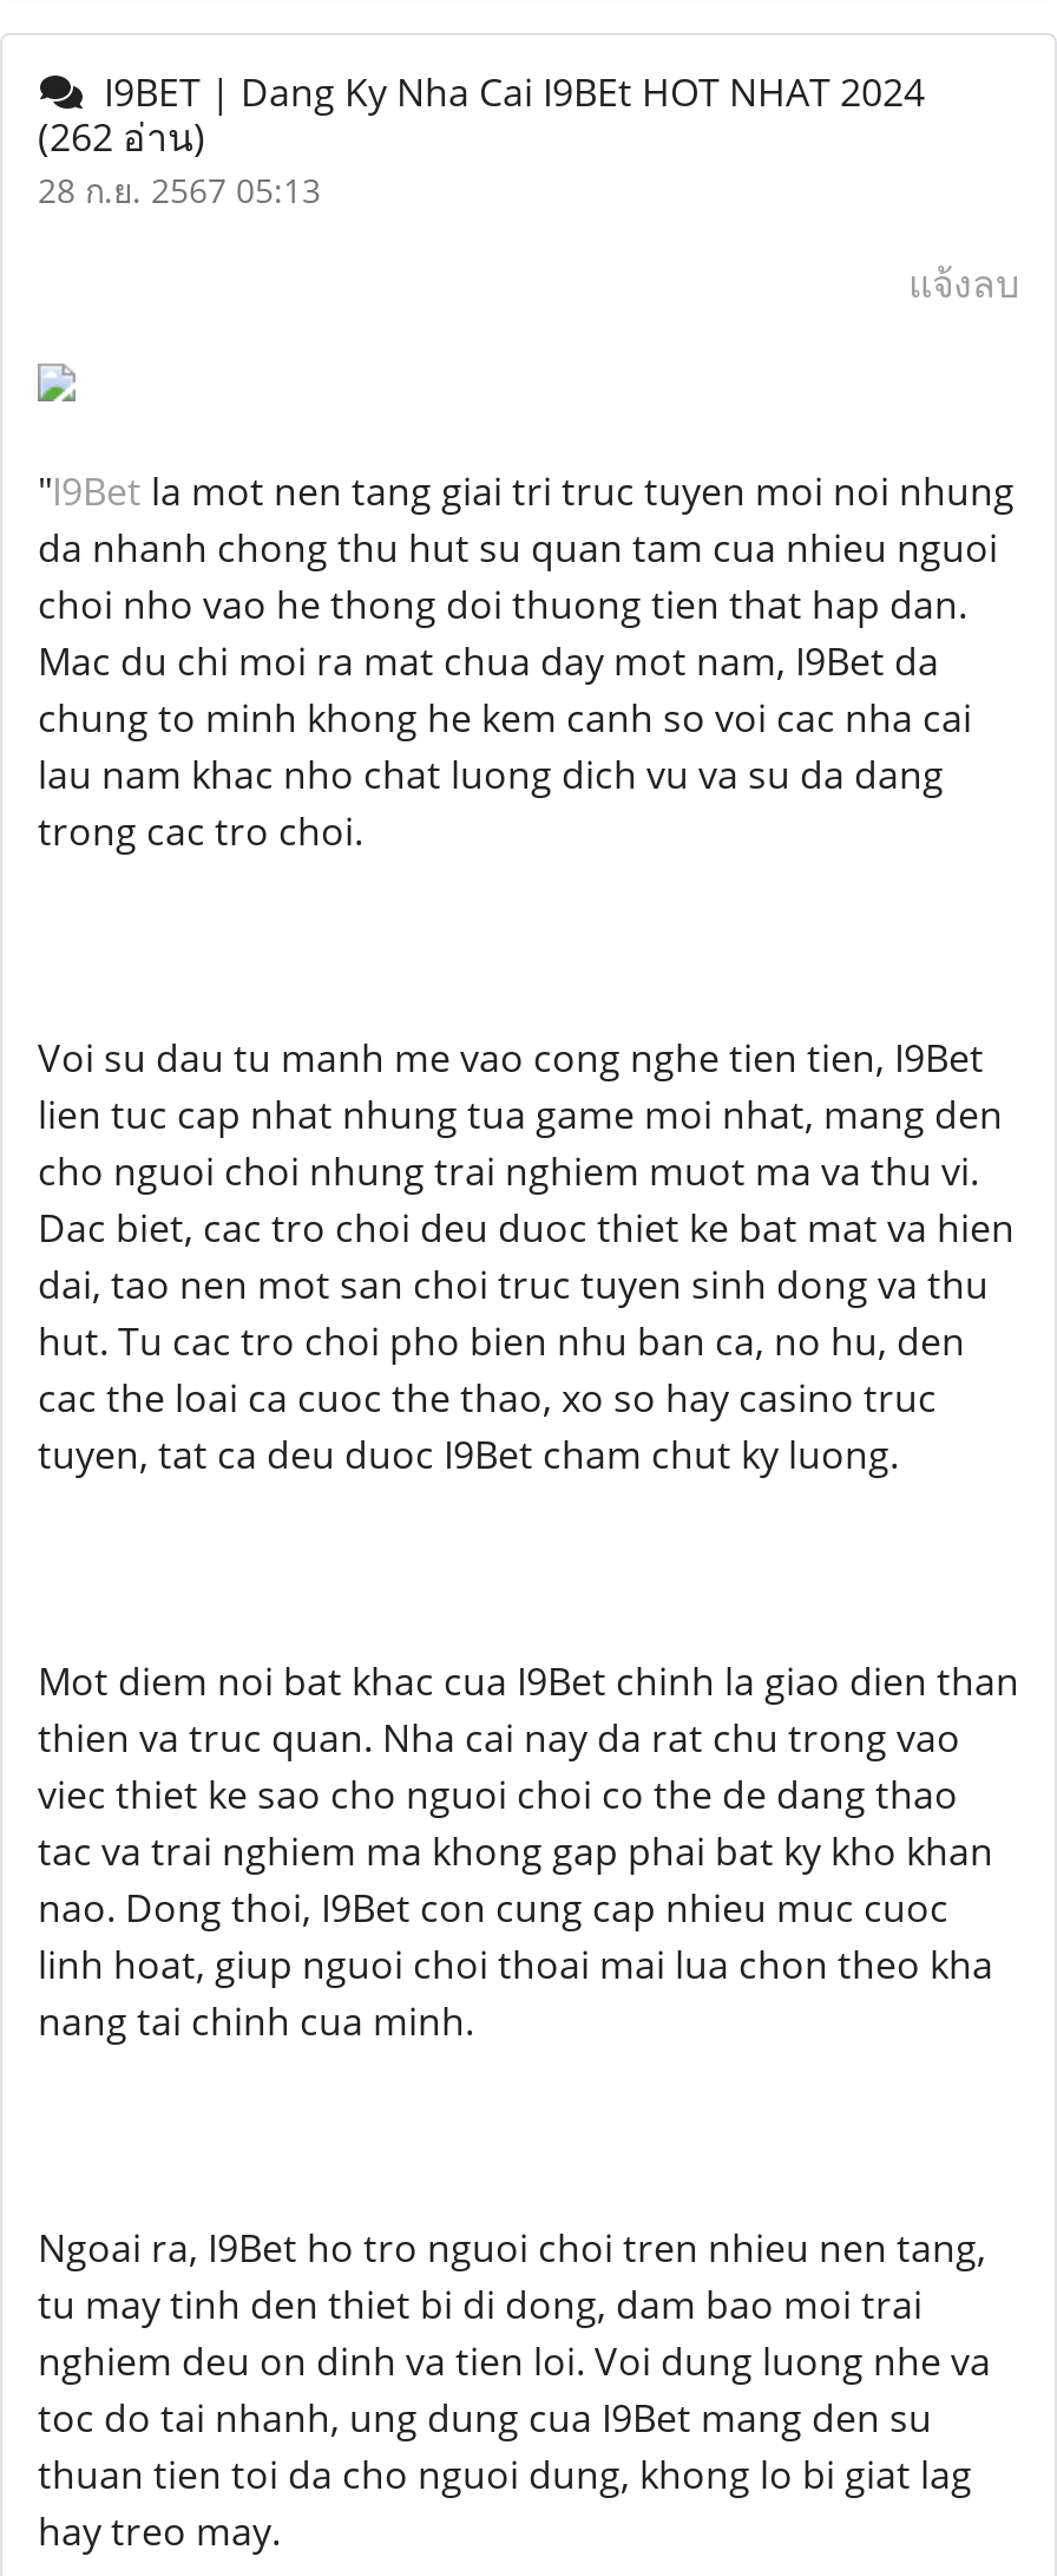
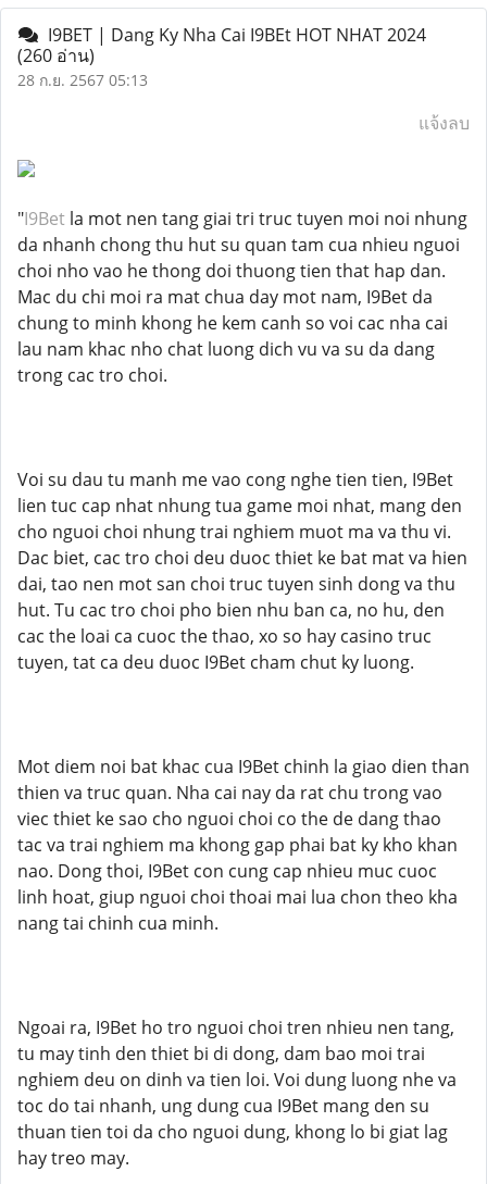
[38,111,205,163] (262 อ่าน) -> [17,43,95,67] (260 อ่าน)

